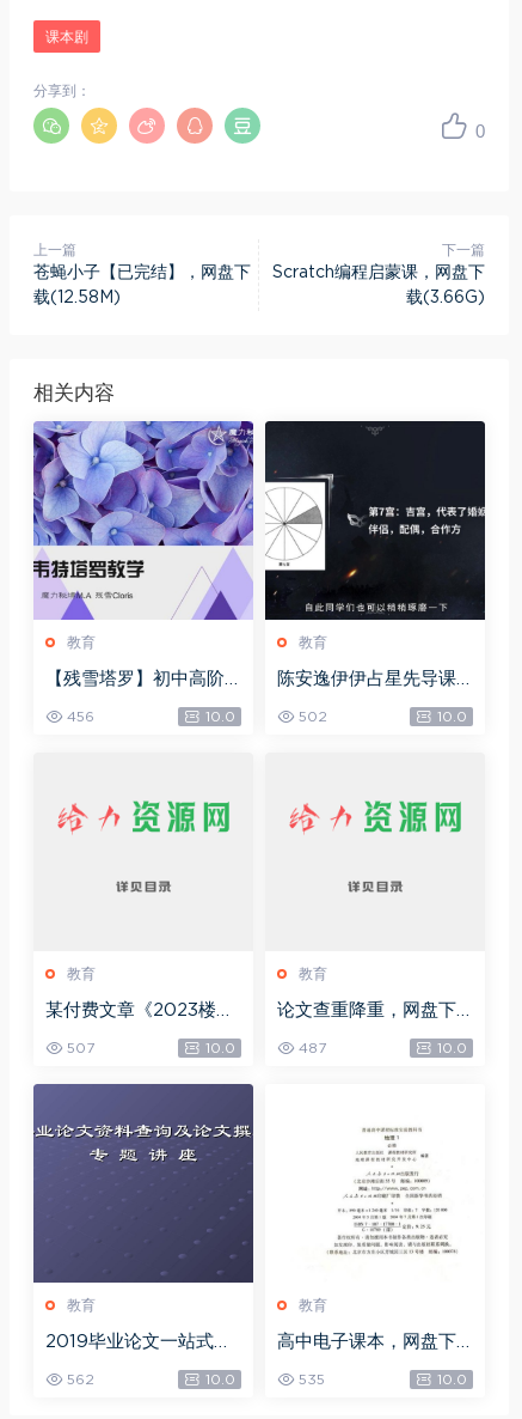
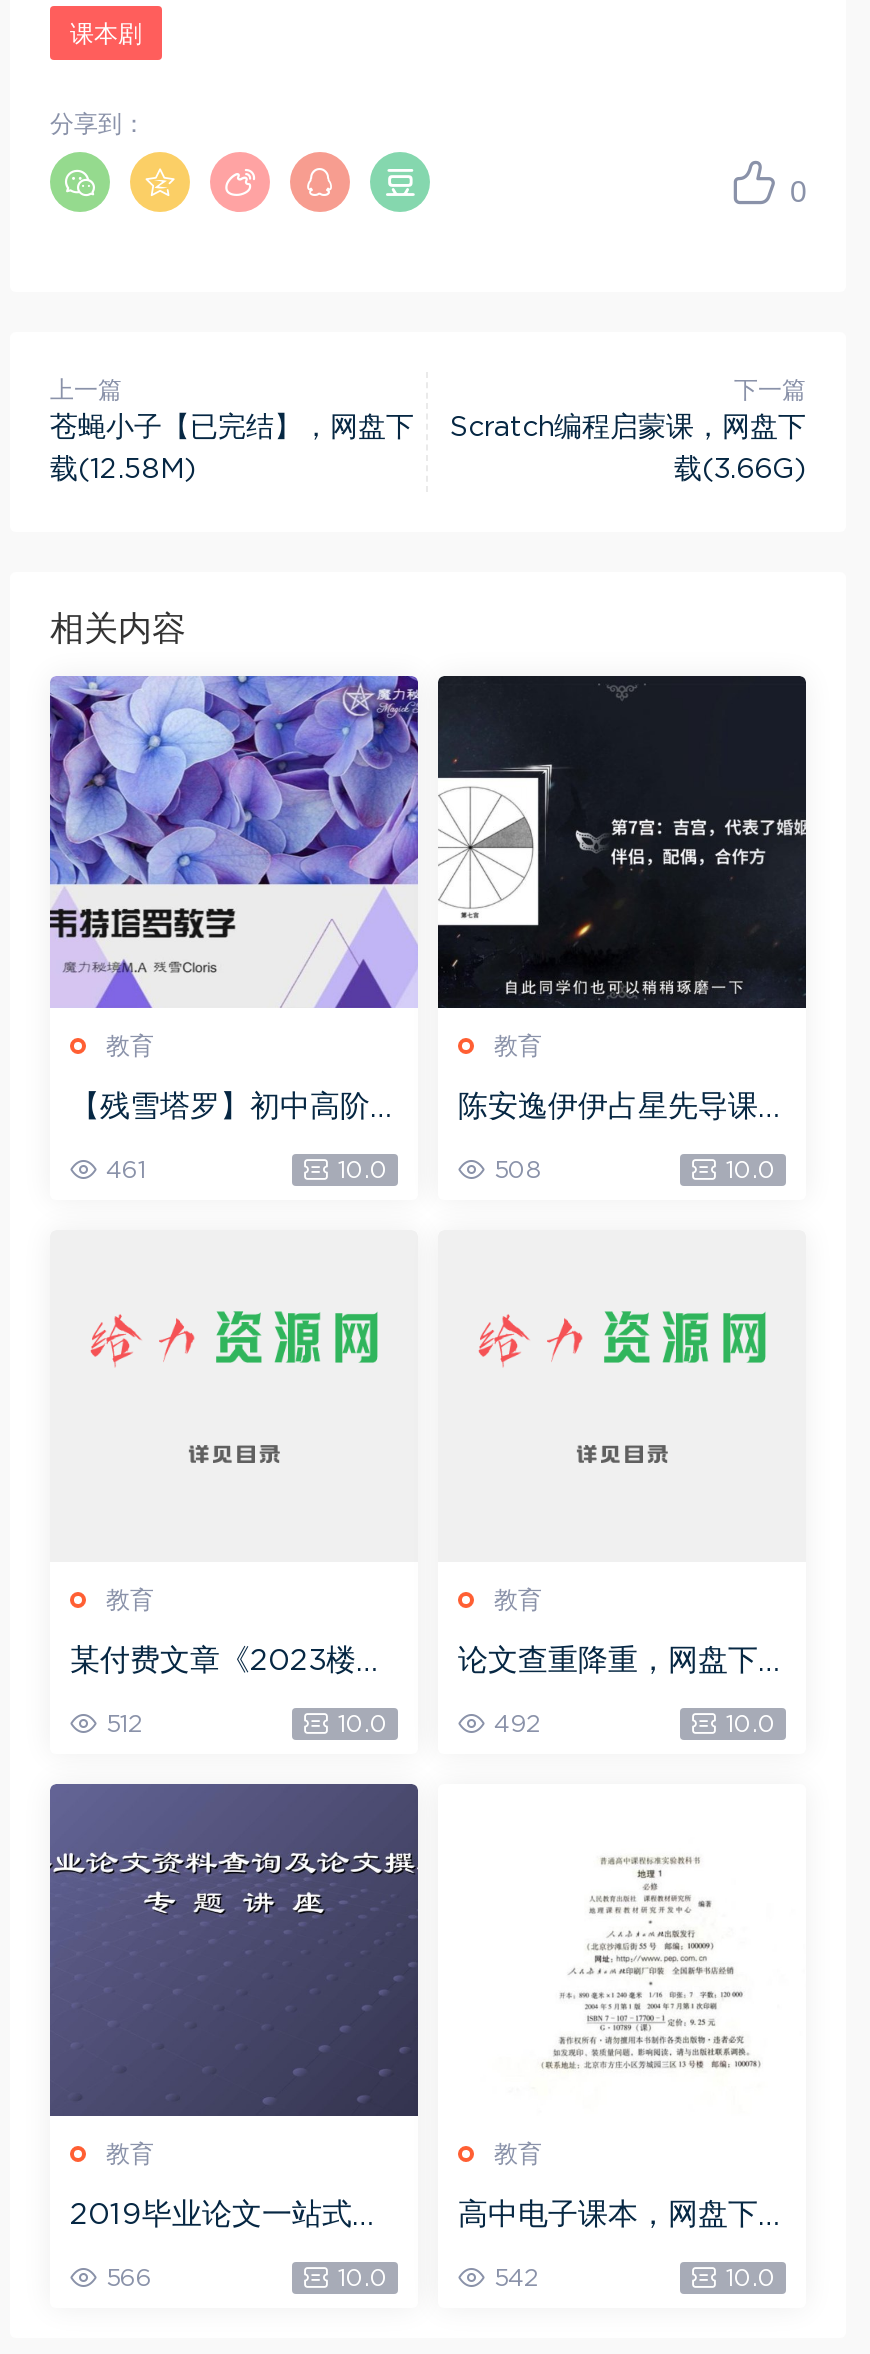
[62,710,94,724] 456 -> [98,1159,146,1183] 461
[294,710,327,724] 502 -> [486,1159,542,1183] 508
[62,1041,94,1056] 507 -> [98,1713,144,1737] 512
[294,1041,326,1056] 487 -> [486,1713,542,1737] 492
[62,1373,94,1387] 562 -> [98,2267,152,2291] 566
[294,1373,325,1387] 535 -> [486,2267,540,2291] 542

